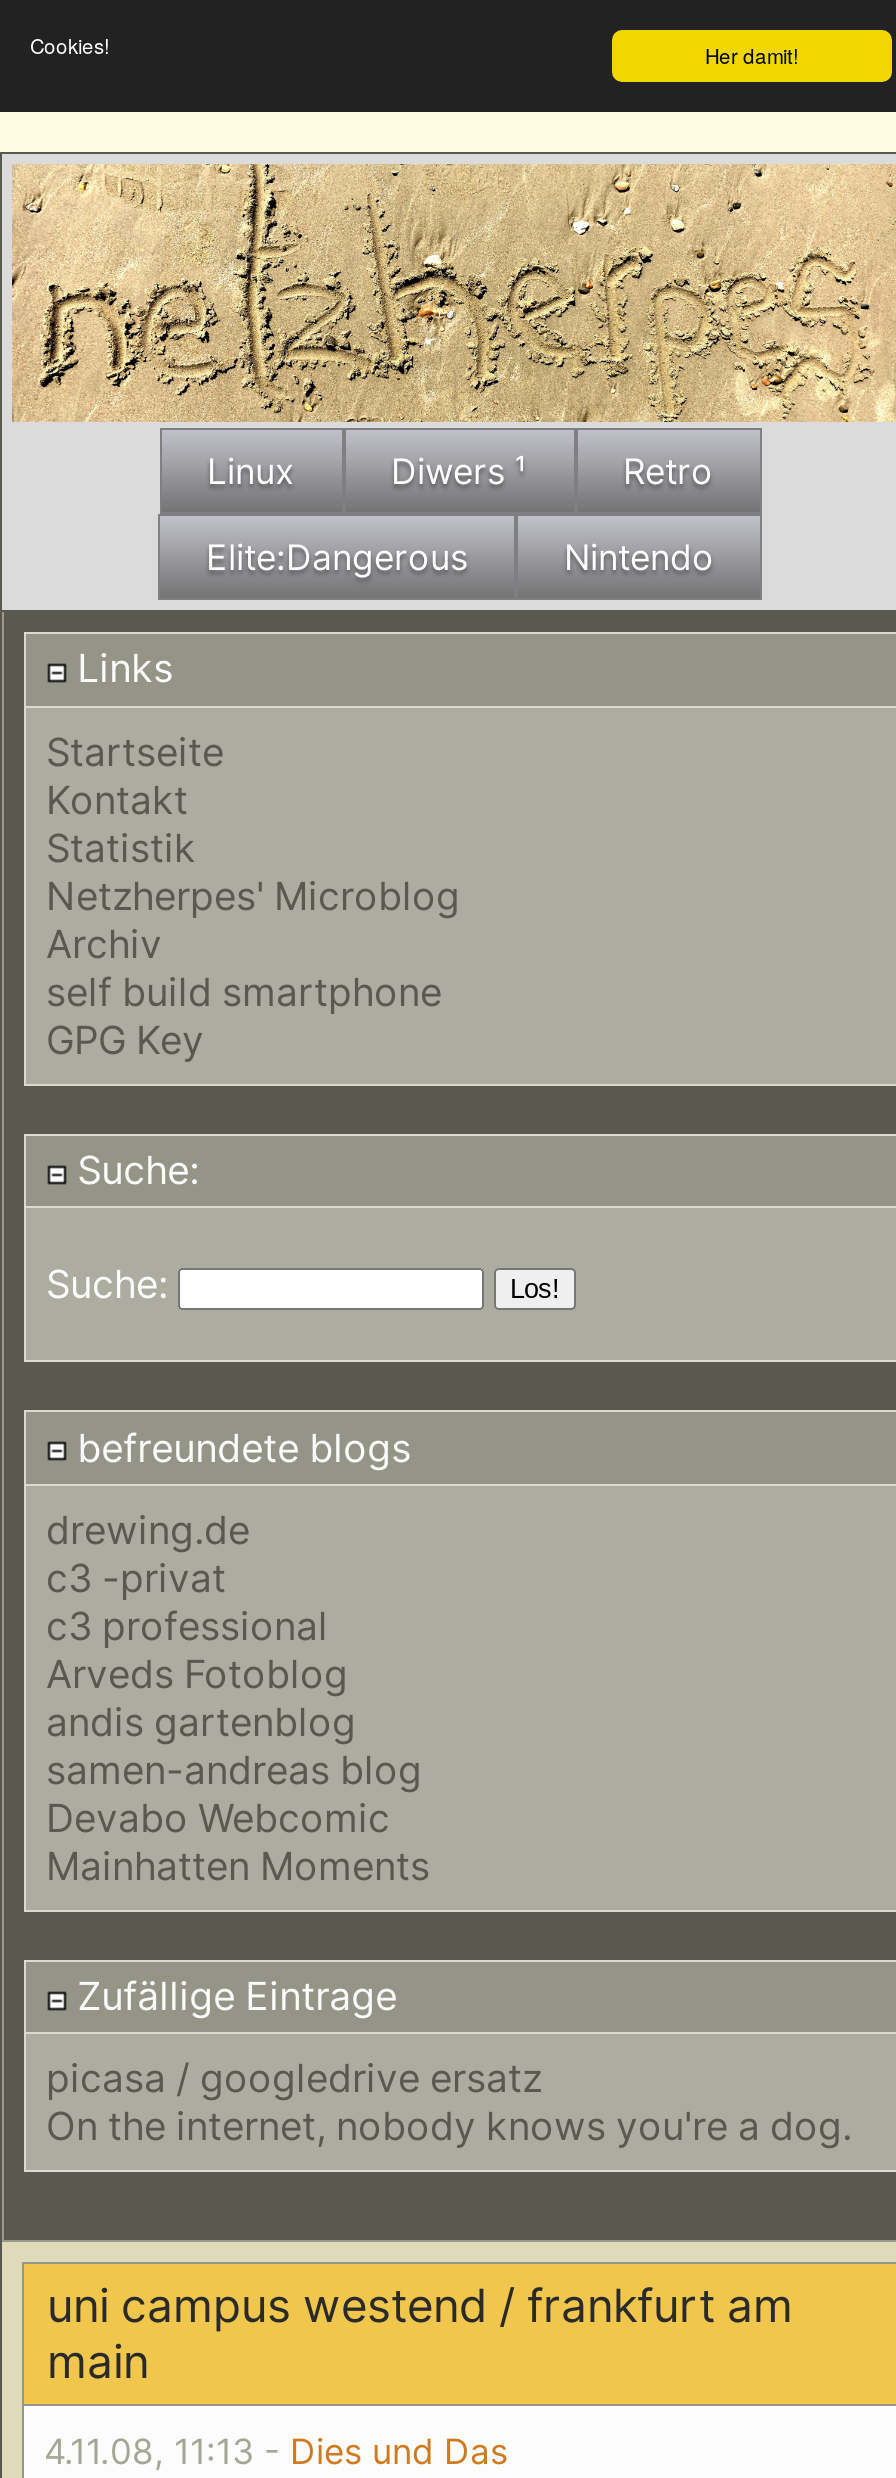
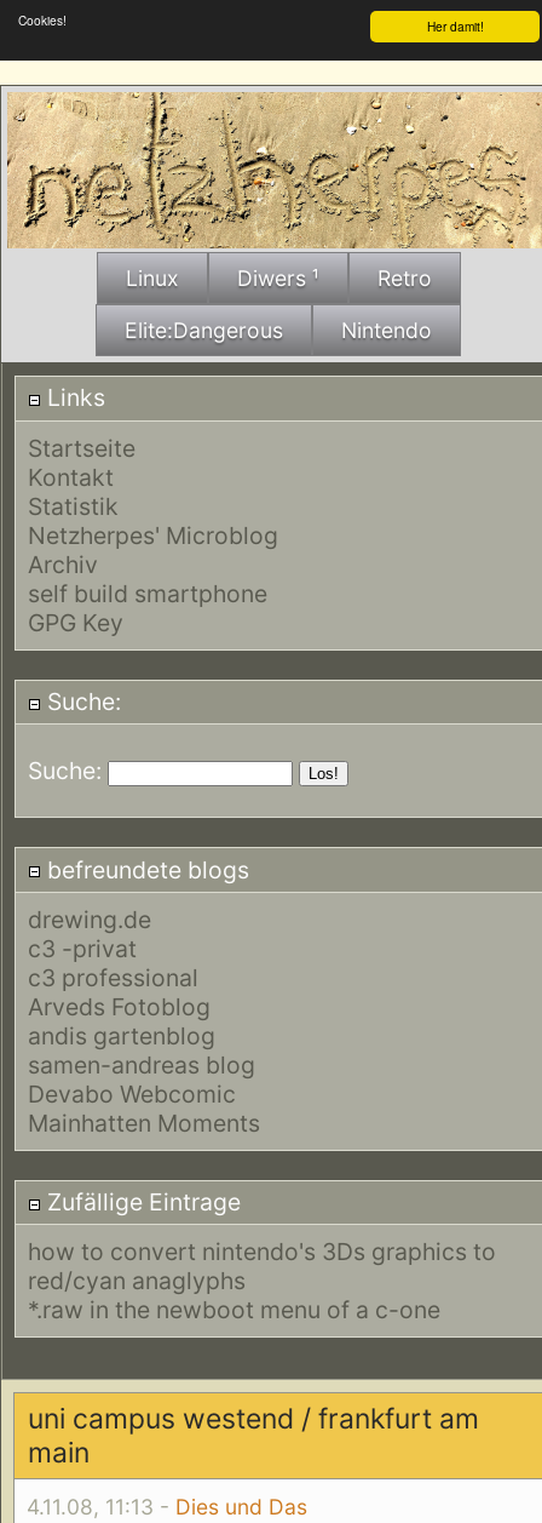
[46,2055,852,2151] picasa / googledrive ersatz | On the internet, nobody knows you're a dog. -> [28,1238,496,1325] how to convert nintendo's 3Ds graphics to | red/cyan anaglyphs | *.raw in the newboot menu of a c-one

